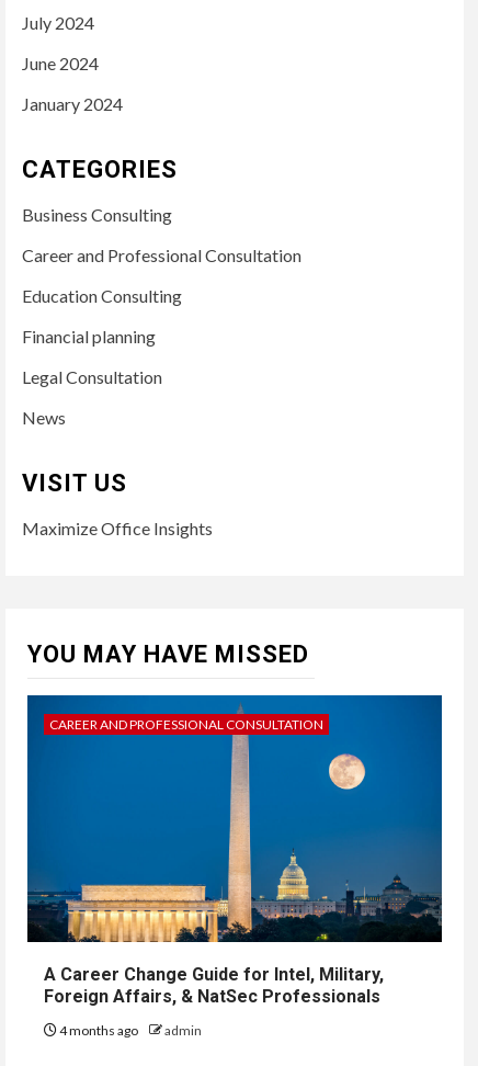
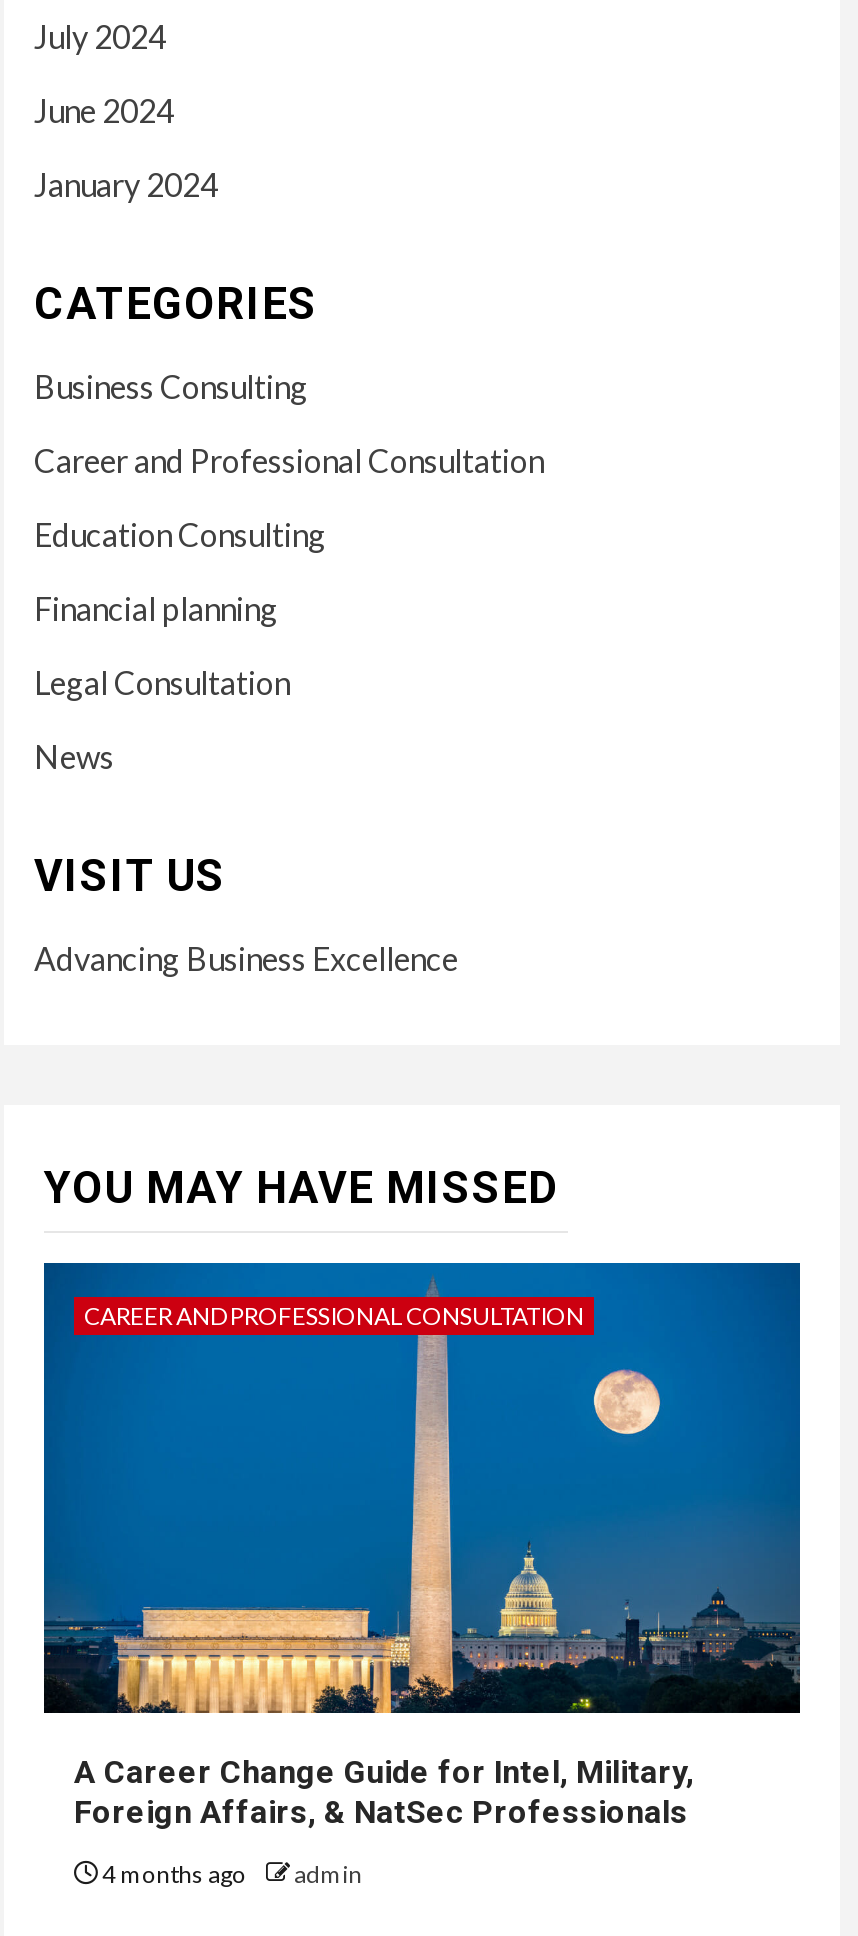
[22,518,213,538] Maximize Office Insights -> [34,939,458,977] Advancing Business Excellence

